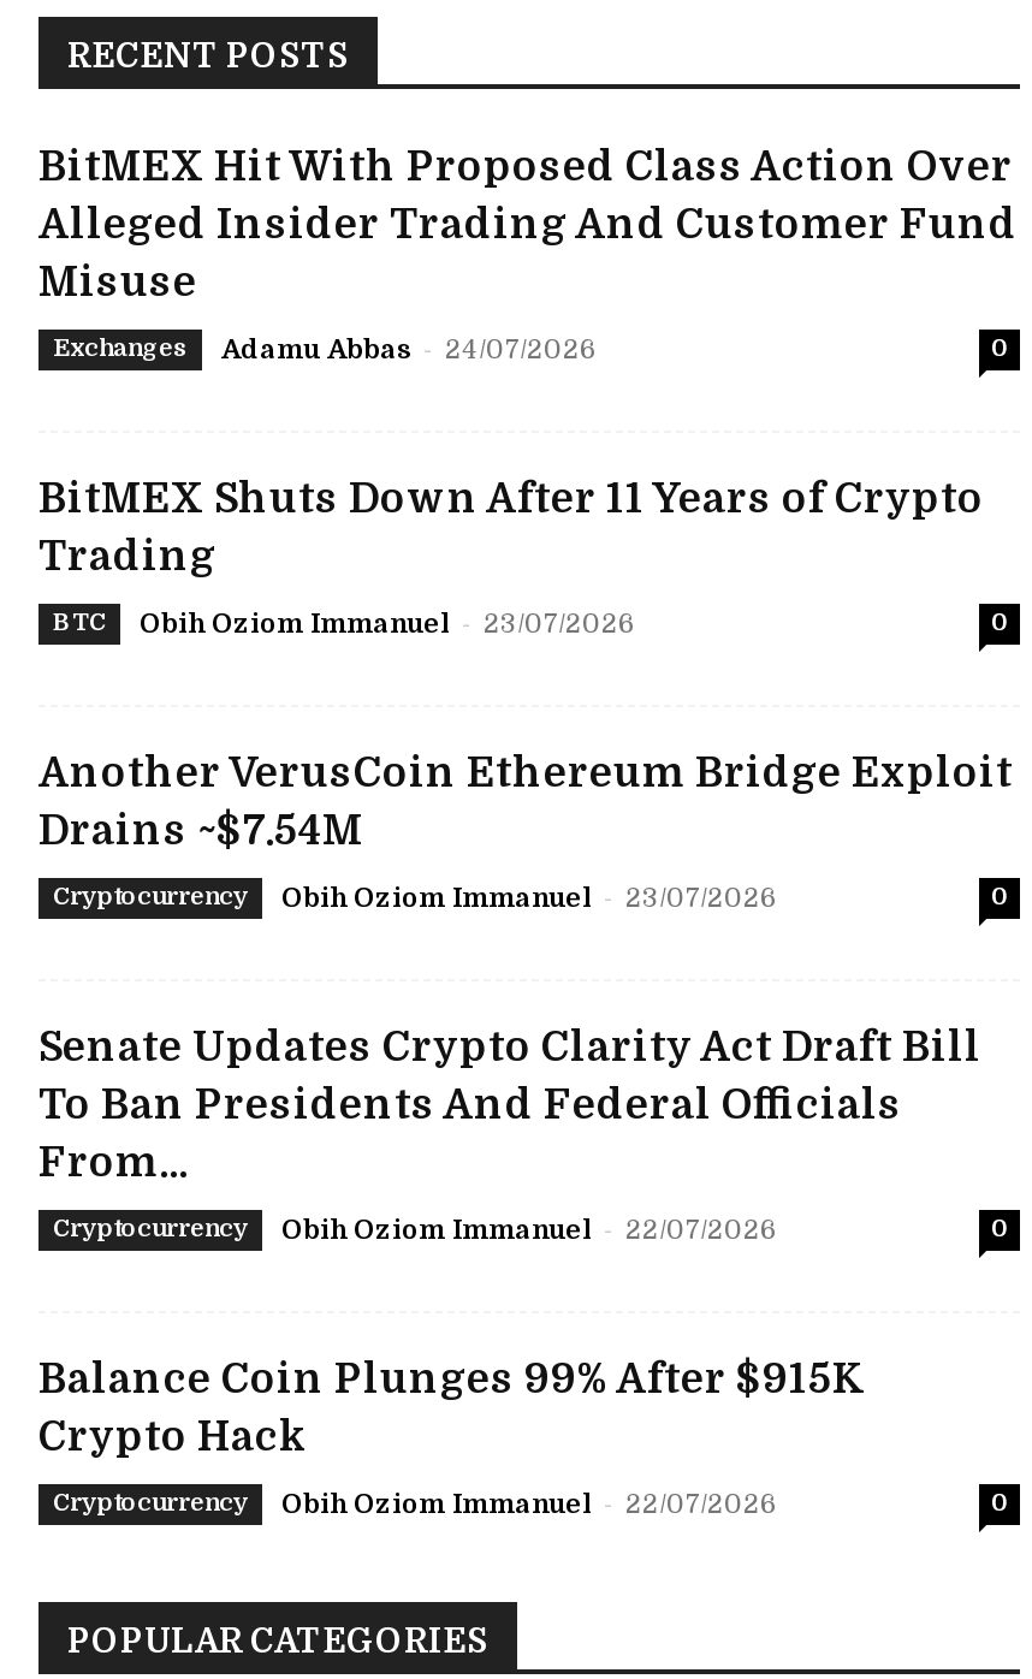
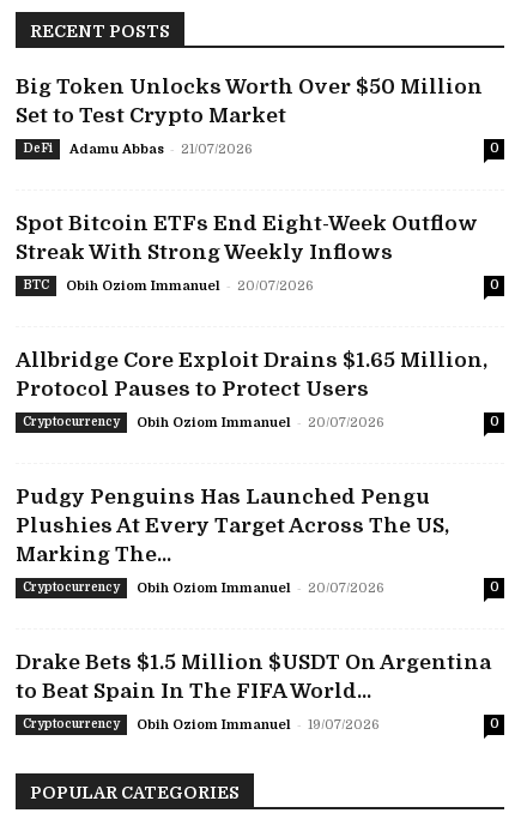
[38,144,1018,305] BitMEX Hit With Proposed Class Action Over | Alleged Insider Trading And Customer Fund | Misuse -> [16,76,483,127] Big Token Unlocks Worth Over $50 Million | Set to Test Crypto Market
[53,330,597,366] Exchanges | Adamu Abbas - 24/07/2026 -> [23,139,253,157] DeFi | Adamu Abbas - 21/07/2026
[38,476,984,580] BitMEX Shuts Down After 11 Years of Crypto | Trading -> [16,212,478,264] Spot Bitcoin ETFs End Eight-Week Outflow | Streak With Strong Weekly Inflows
[140,604,635,640] Obih Oziom Immanuel - 23/07/2026 -> [66,276,314,294] Obih Oziom Immanuel - 20/07/2026
[38,750,1013,854] Another VerusCoin Ethereum Bridge Exploit | Drains ~$7.54M -> [16,349,487,401] Allbridge Core Exploit Drains $1.65 Million, | Protocol Pauses to Protect Users
[281,878,777,914] Obih Oziom Immanuel - 23/07/2026 -> [137,412,384,430] Obih Oziom Immanuel - 20/07/2026
[38,1025,981,1186] Senate Updates Crypto Clarity Act Draft Bill | To Ban Presidents And Federal Officials | From... -> [16,486,449,566] Pudgy Penguins Has Launched Pengu | Plushies At Every Target Across The US, | Marking The...
[281,1210,777,1246] Obih Oziom Immanuel - 22/07/2026 -> [137,578,384,596] Obih Oziom Immanuel - 20/07/2026
[38,1357,864,1460] Balance Coin Plunges 99% After $915K | Crypto Hack -> [16,651,491,703] Drake Bets $1.5 Million $USDT On Argentina | to Beat Spain In The FIFA World...
[281,1484,777,1520] Obih Oziom Immanuel - 22/07/2026 -> [137,715,380,733] Obih Oziom Immanuel - 19/07/2026

